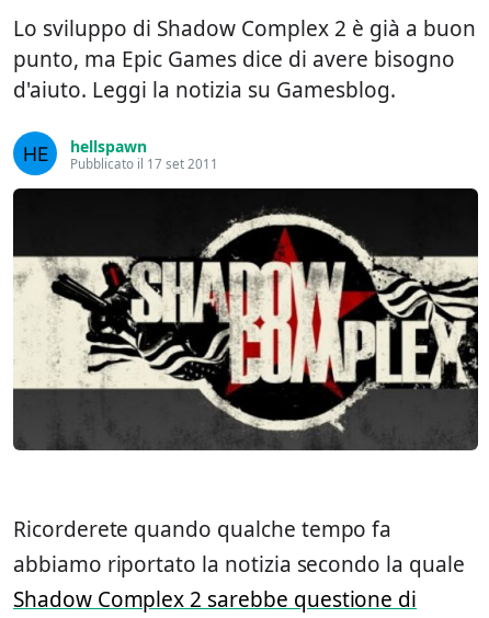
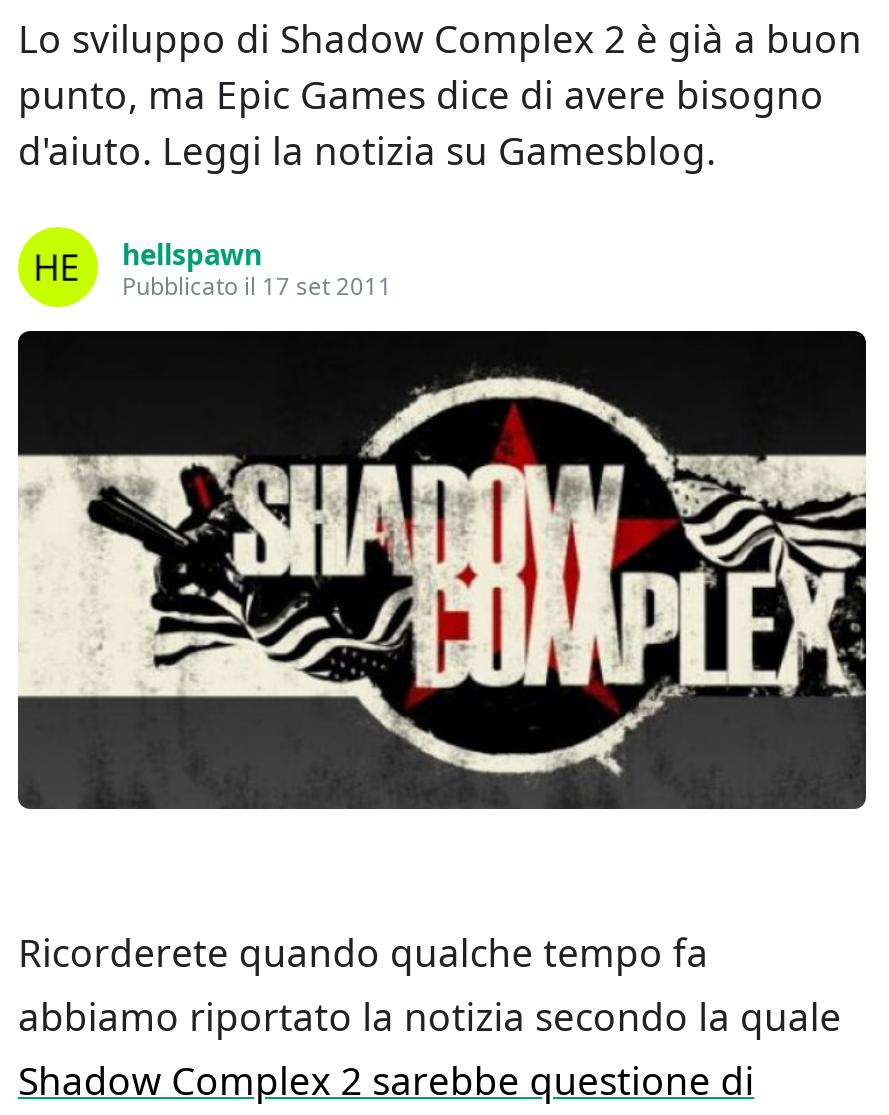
[12,130,58,176] [image] -> [16,225,100,309] [image]

